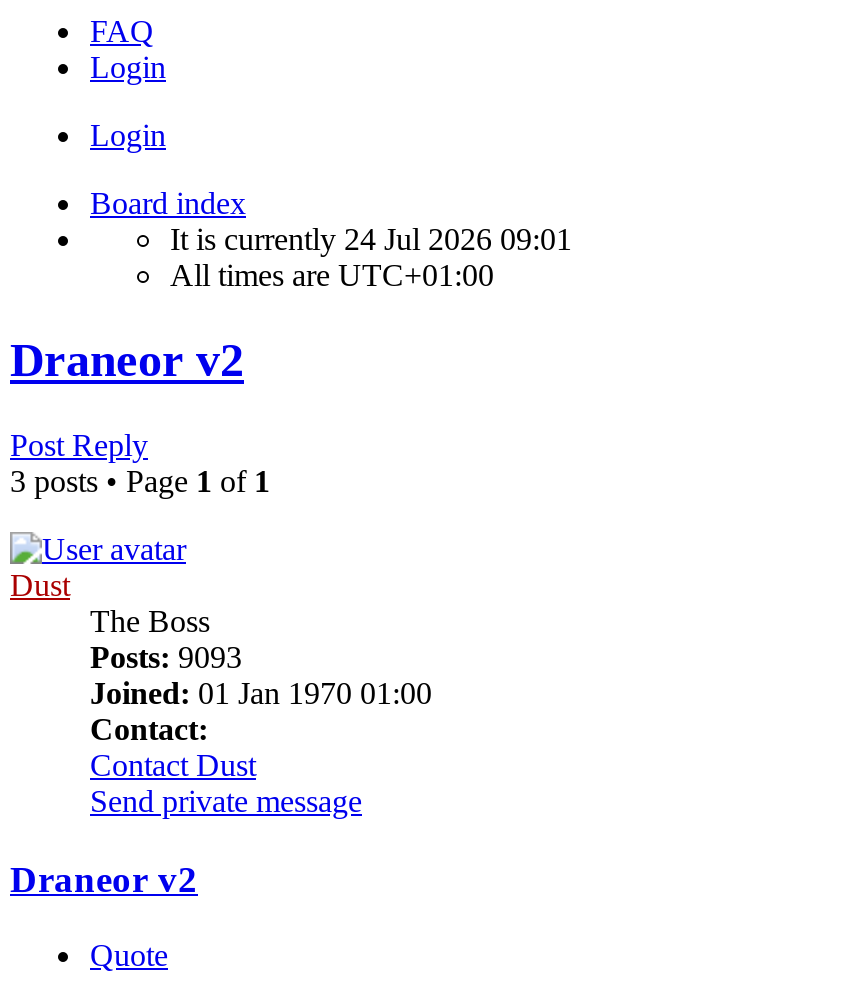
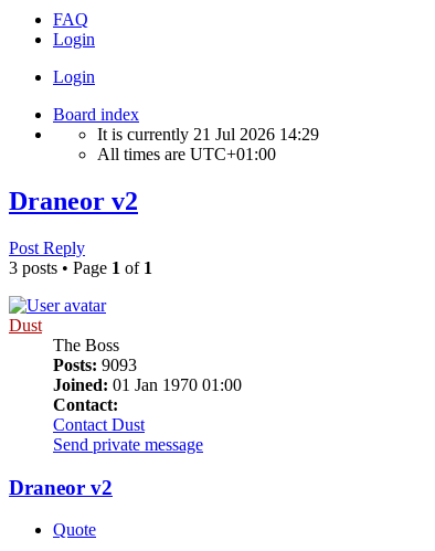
[170,222,572,256] It is currently 24 Jul 2026 09:01 -> [97,125,319,144] It is currently 21 Jul 2026 14:29

